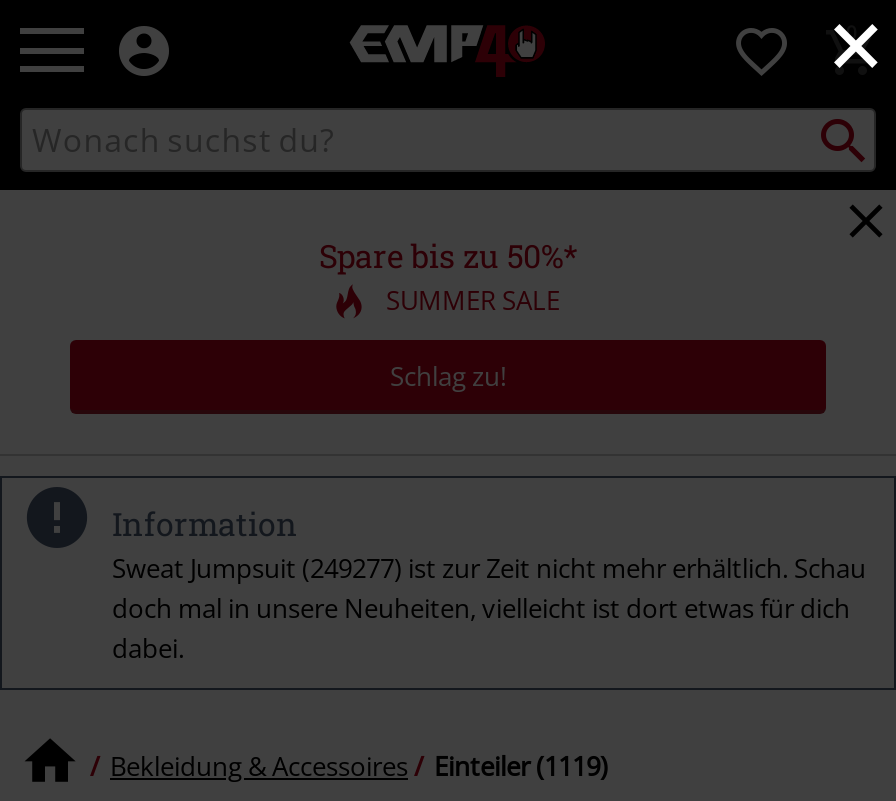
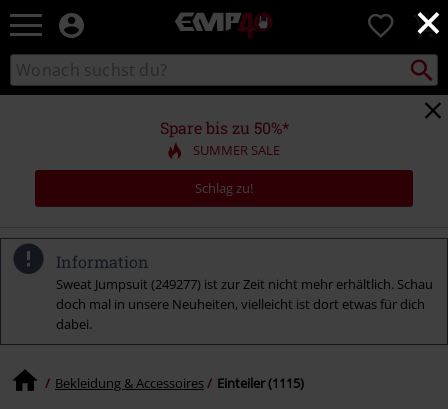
[110,747,608,783] Bekleidung & Accessoires Einteiler (1119) -> [55,373,304,391] Bekleidung & Accessoires Einteiler (1115)

